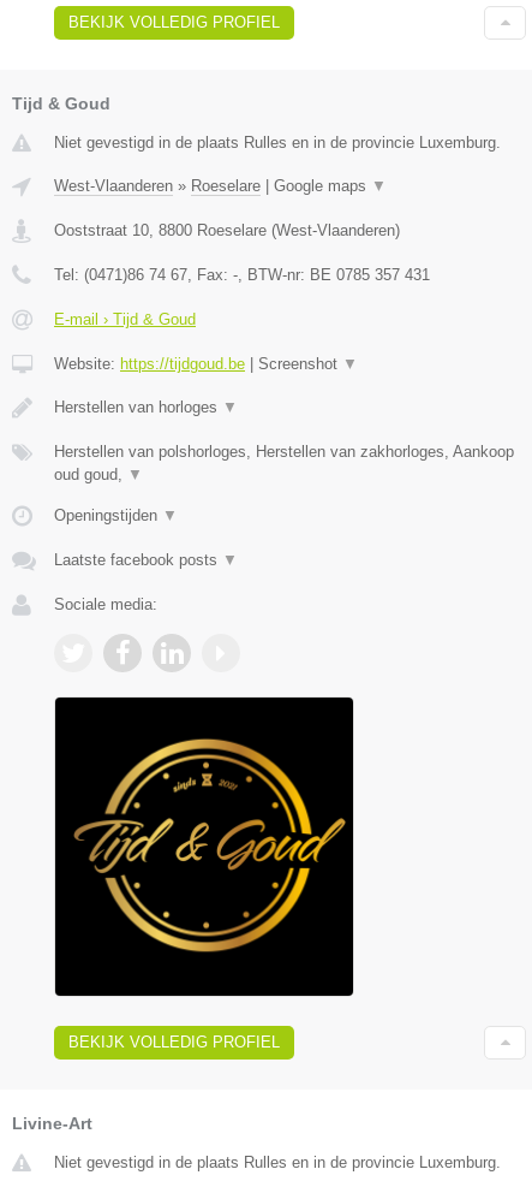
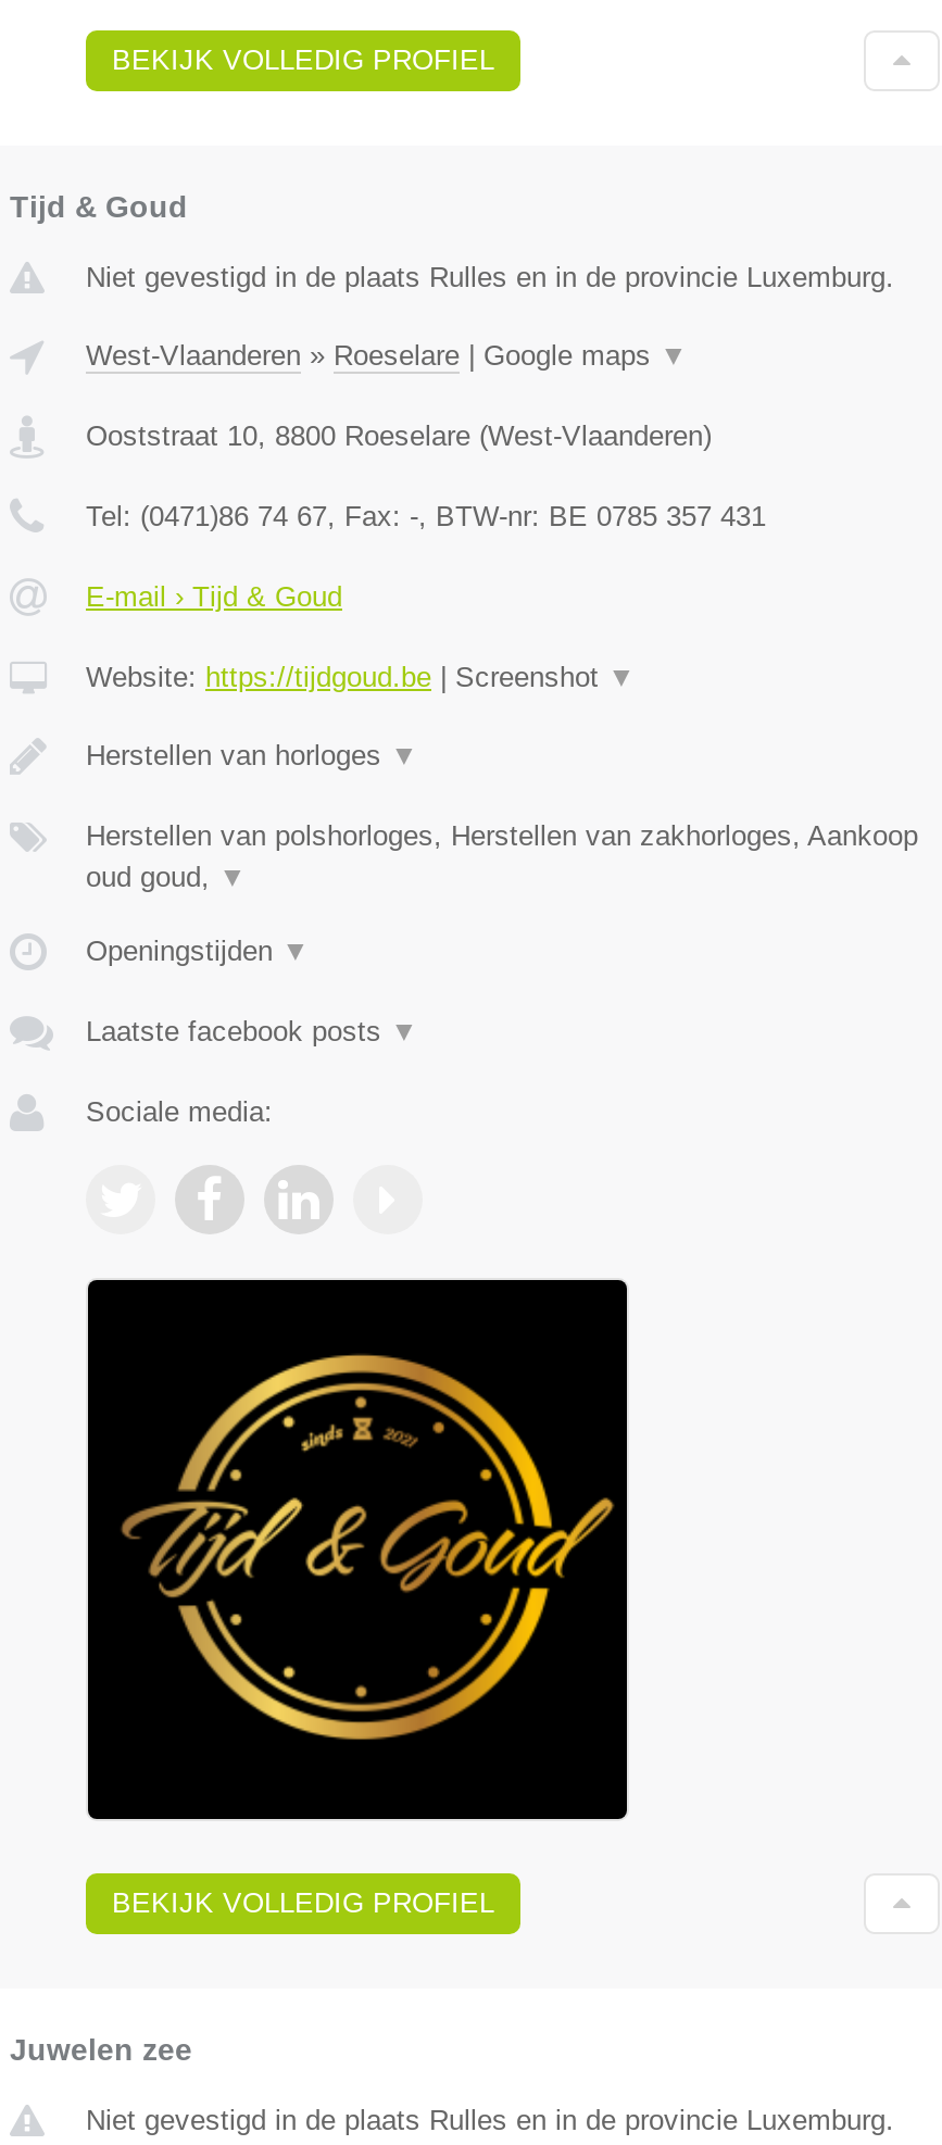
[12,1113,92,1132] Livine-Art -> [10,2031,192,2066] Juwelen zee

